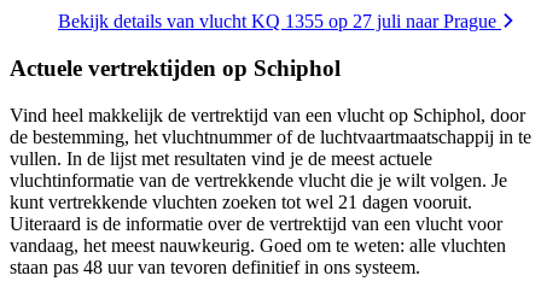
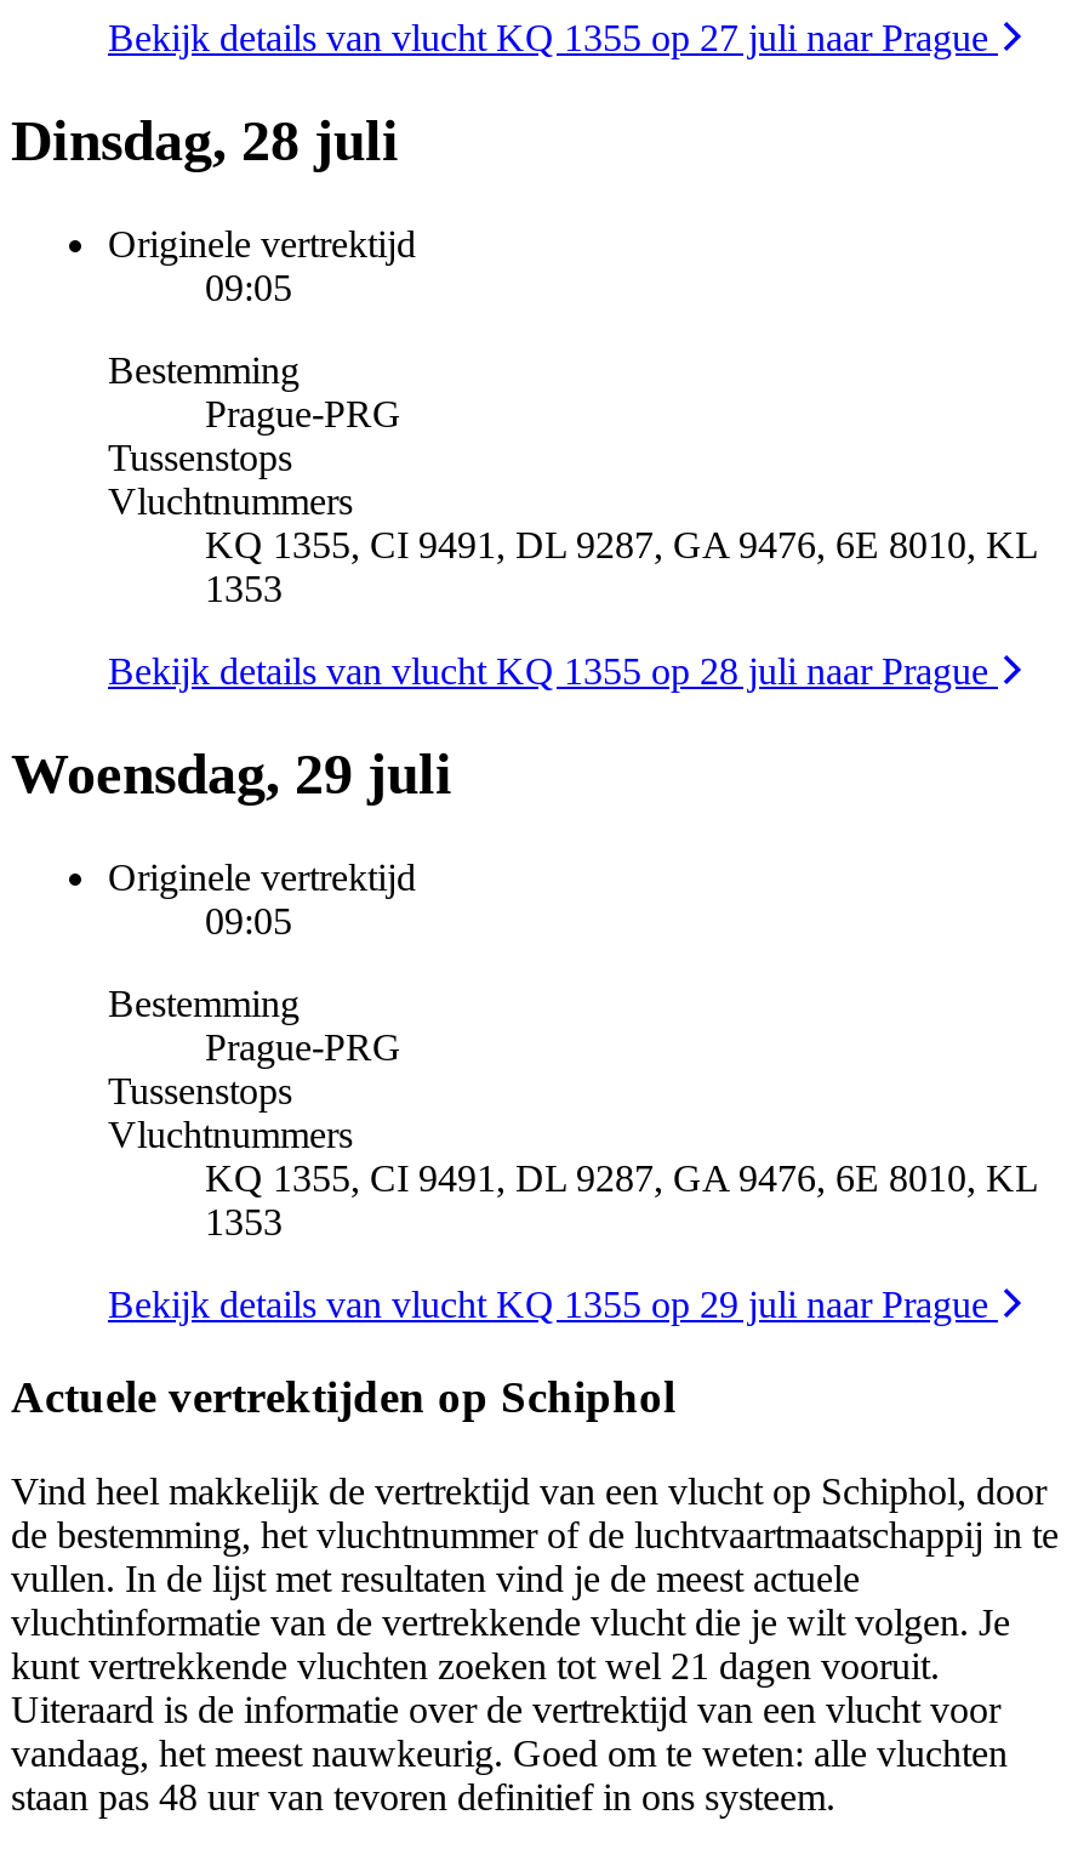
none -> [11,109,1037,1324] Dinsdag, 28 juli | Originele vertrektijd | 09:05 | Bestemming | Prague-PRG | Tussenstops | Vluchtnummers | KQ 1355, CI 9491, DL 9287, GA 9476, 6E 8010, KL | 1353 | Bekijk details van vlucht KQ 1355 op 28 juli naar Prague | Woensdag, 29 juli | Originele vertrektijd | 09:05 | Bestemming | Prague-PRG | Tussenstops | Vluchtnummers | KQ 1355, CI 9491, DL 9287, GA 9476, 6E 8010, KL | 1353 | Bekijk details van vlucht KQ 1355 op 29 juli naar Prague

